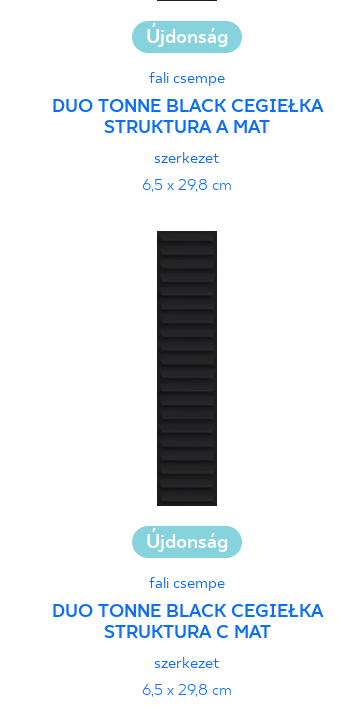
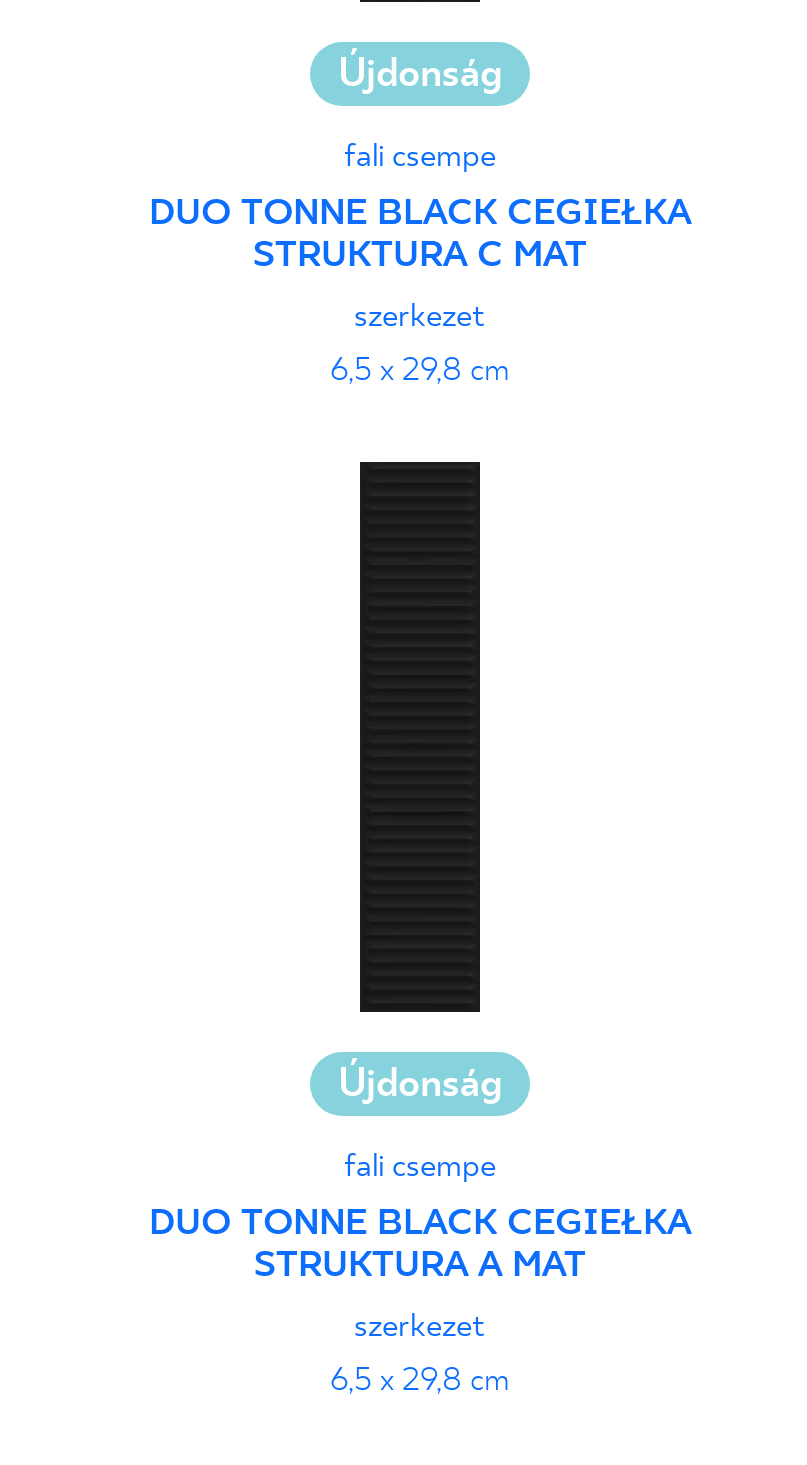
moved [104,118,270,139] -> [254,1247,586,1289]: STRUKTURA A MAT
moved [103,623,270,644] -> [253,236,587,278]: STRUKTURA C MAT

